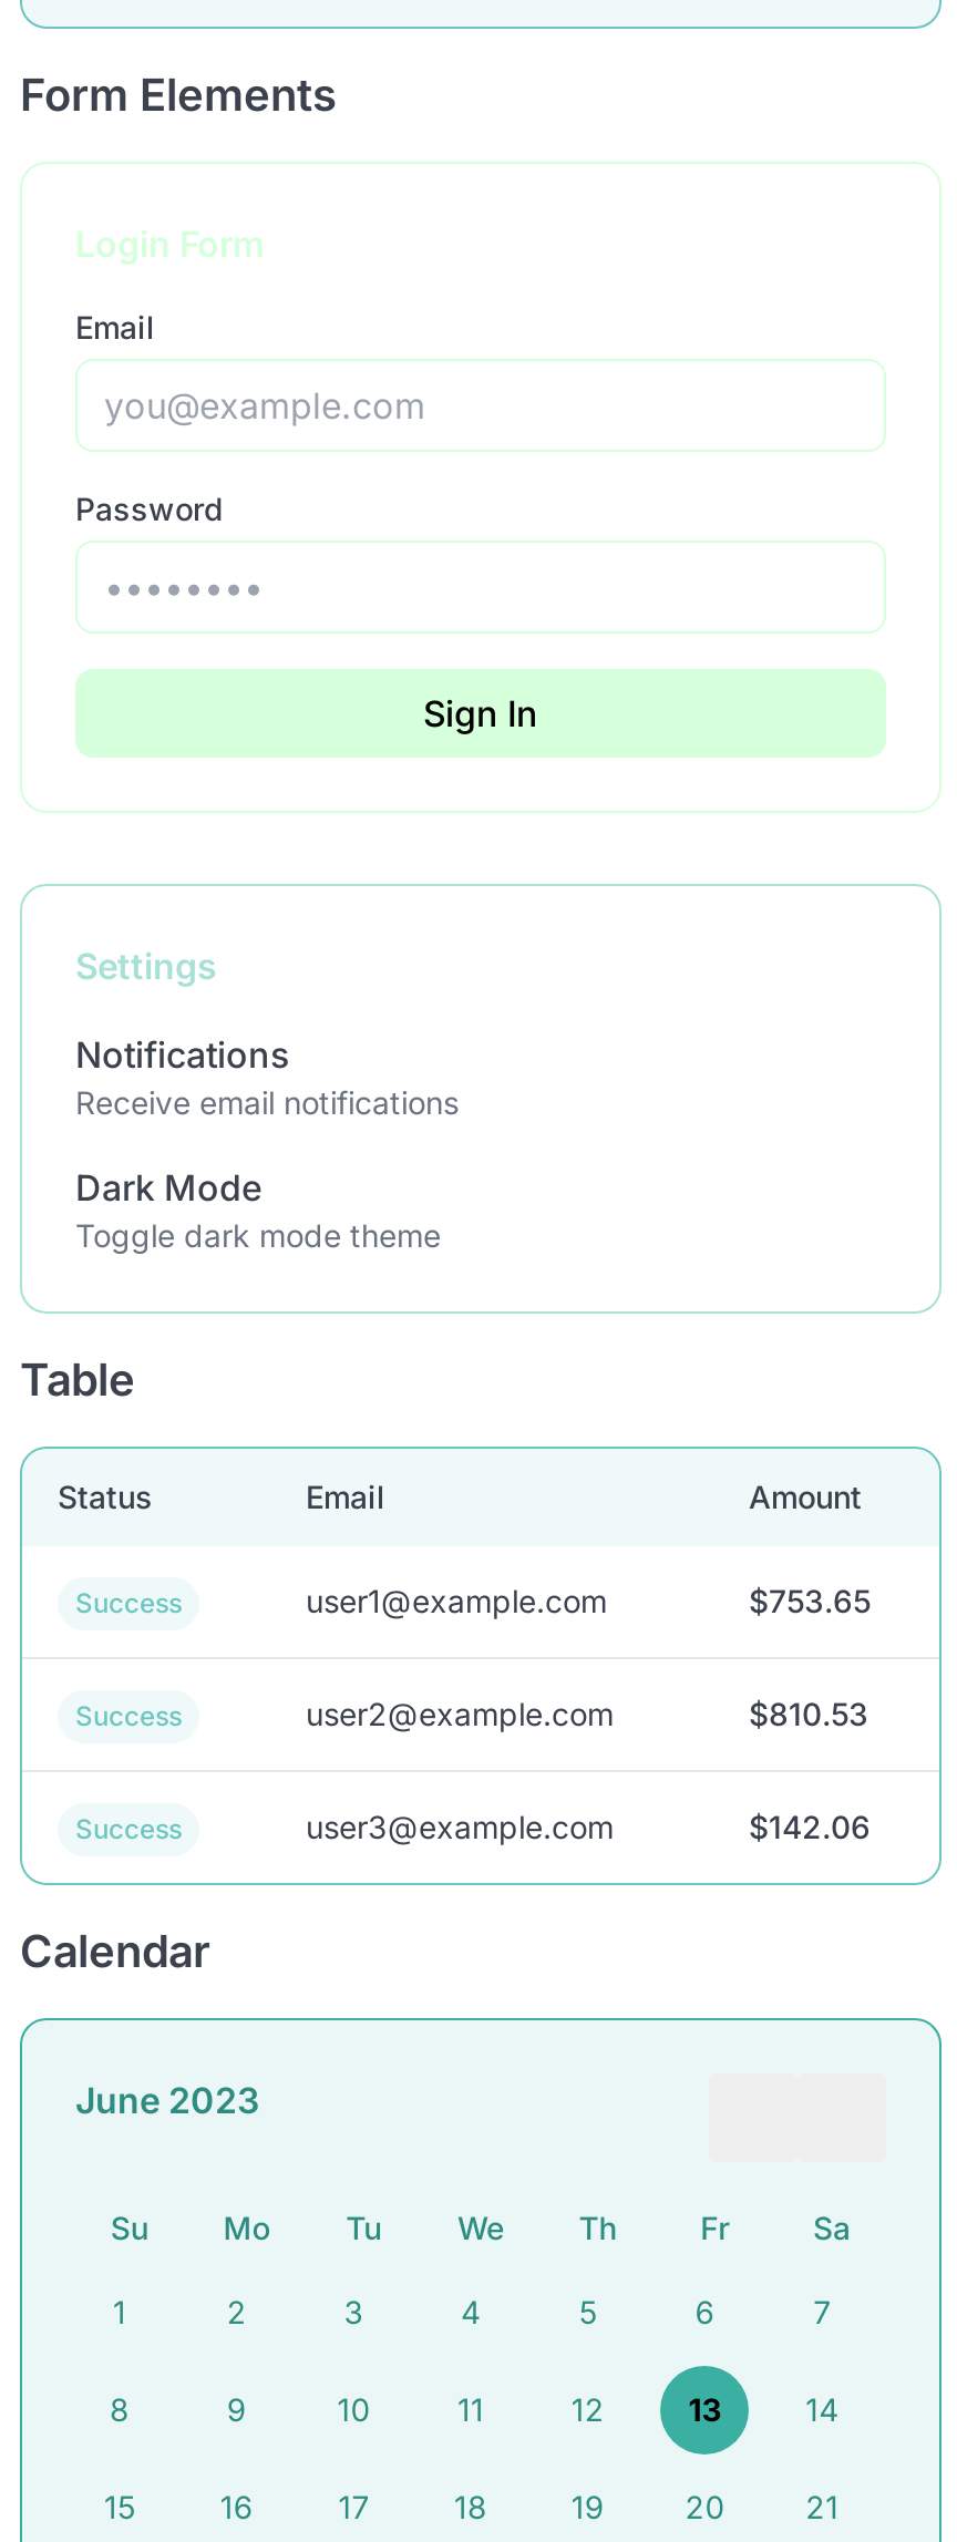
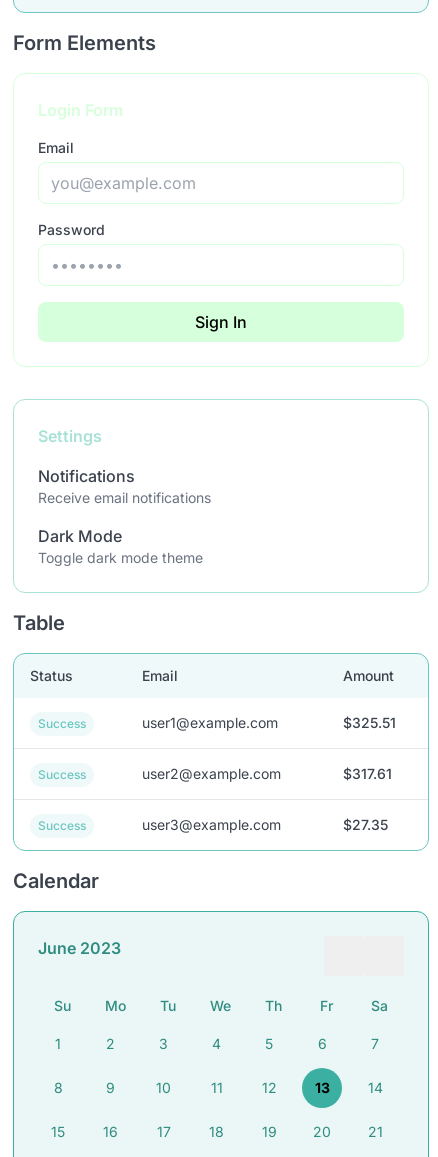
[749,1582,871,1619] $753.65 -> [343,714,396,731] $325.51
[749,1695,868,1732] $810.53 -> [343,765,392,782] $317.61
[749,1808,871,1845] $142.06 -> [343,816,388,833] $27.35

